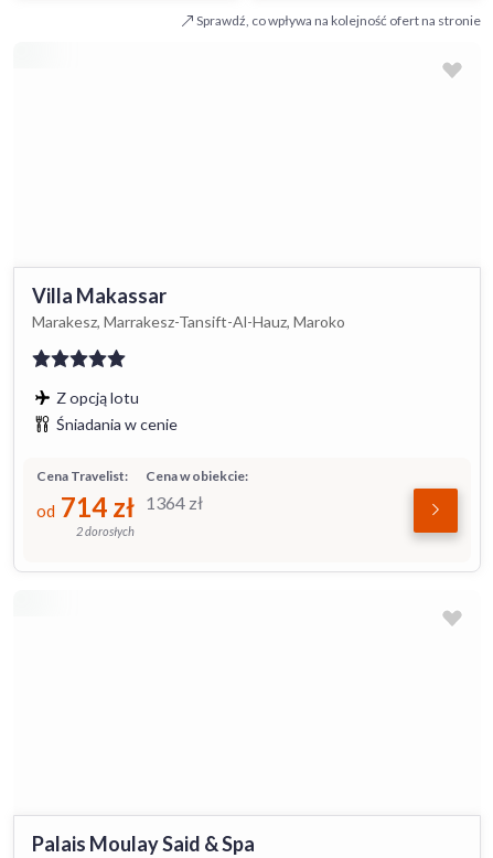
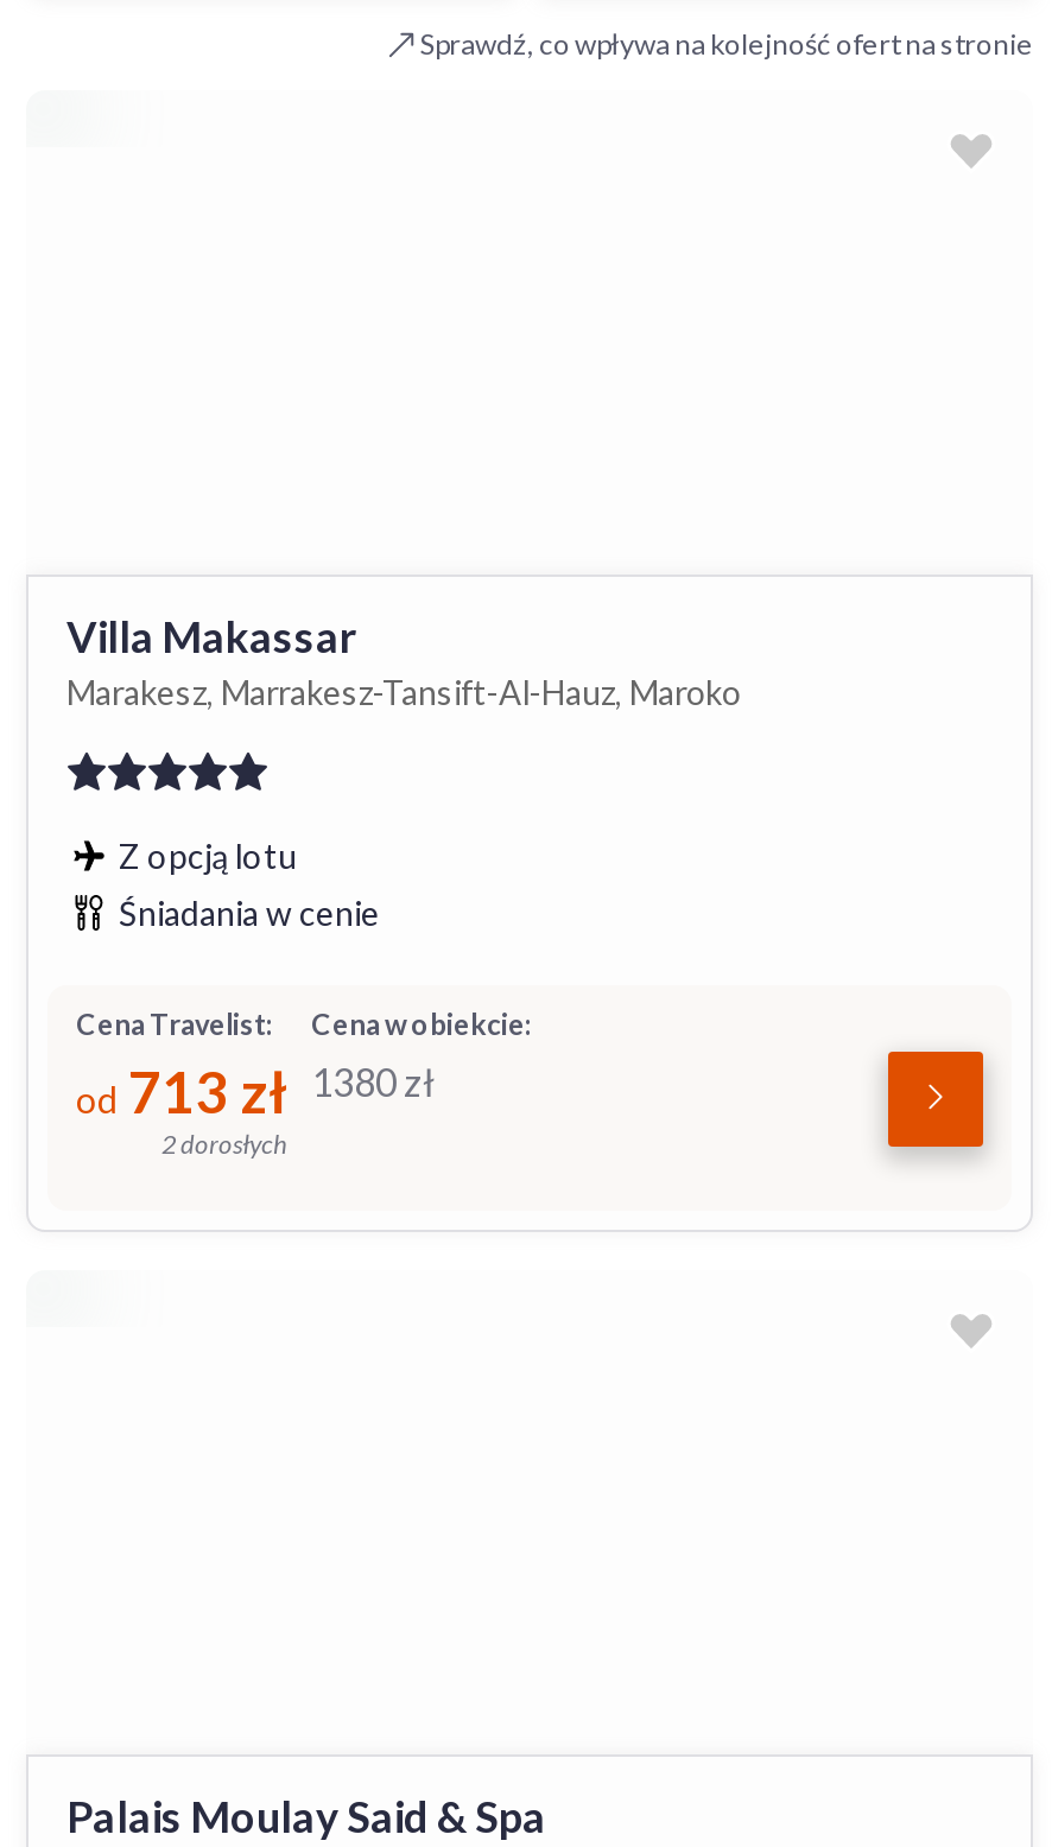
[36,491,135,523] od 714 zł -> [76,1056,287,1125] od 713 zł
[146,492,203,513] 1364 zł -> [311,1059,435,1104] 1380 zł

